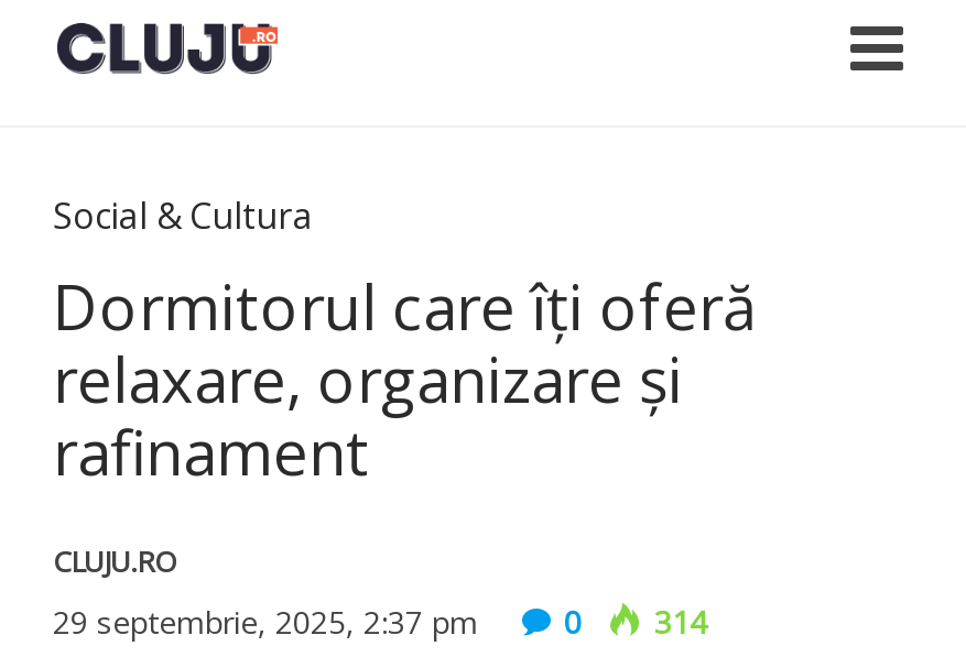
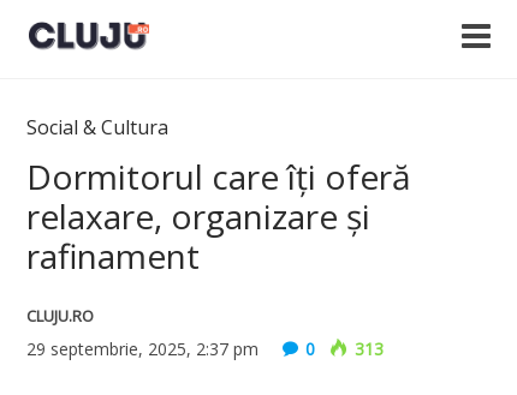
[564,601,707,643] 0 314 -> [305,337,384,360] 0 313

